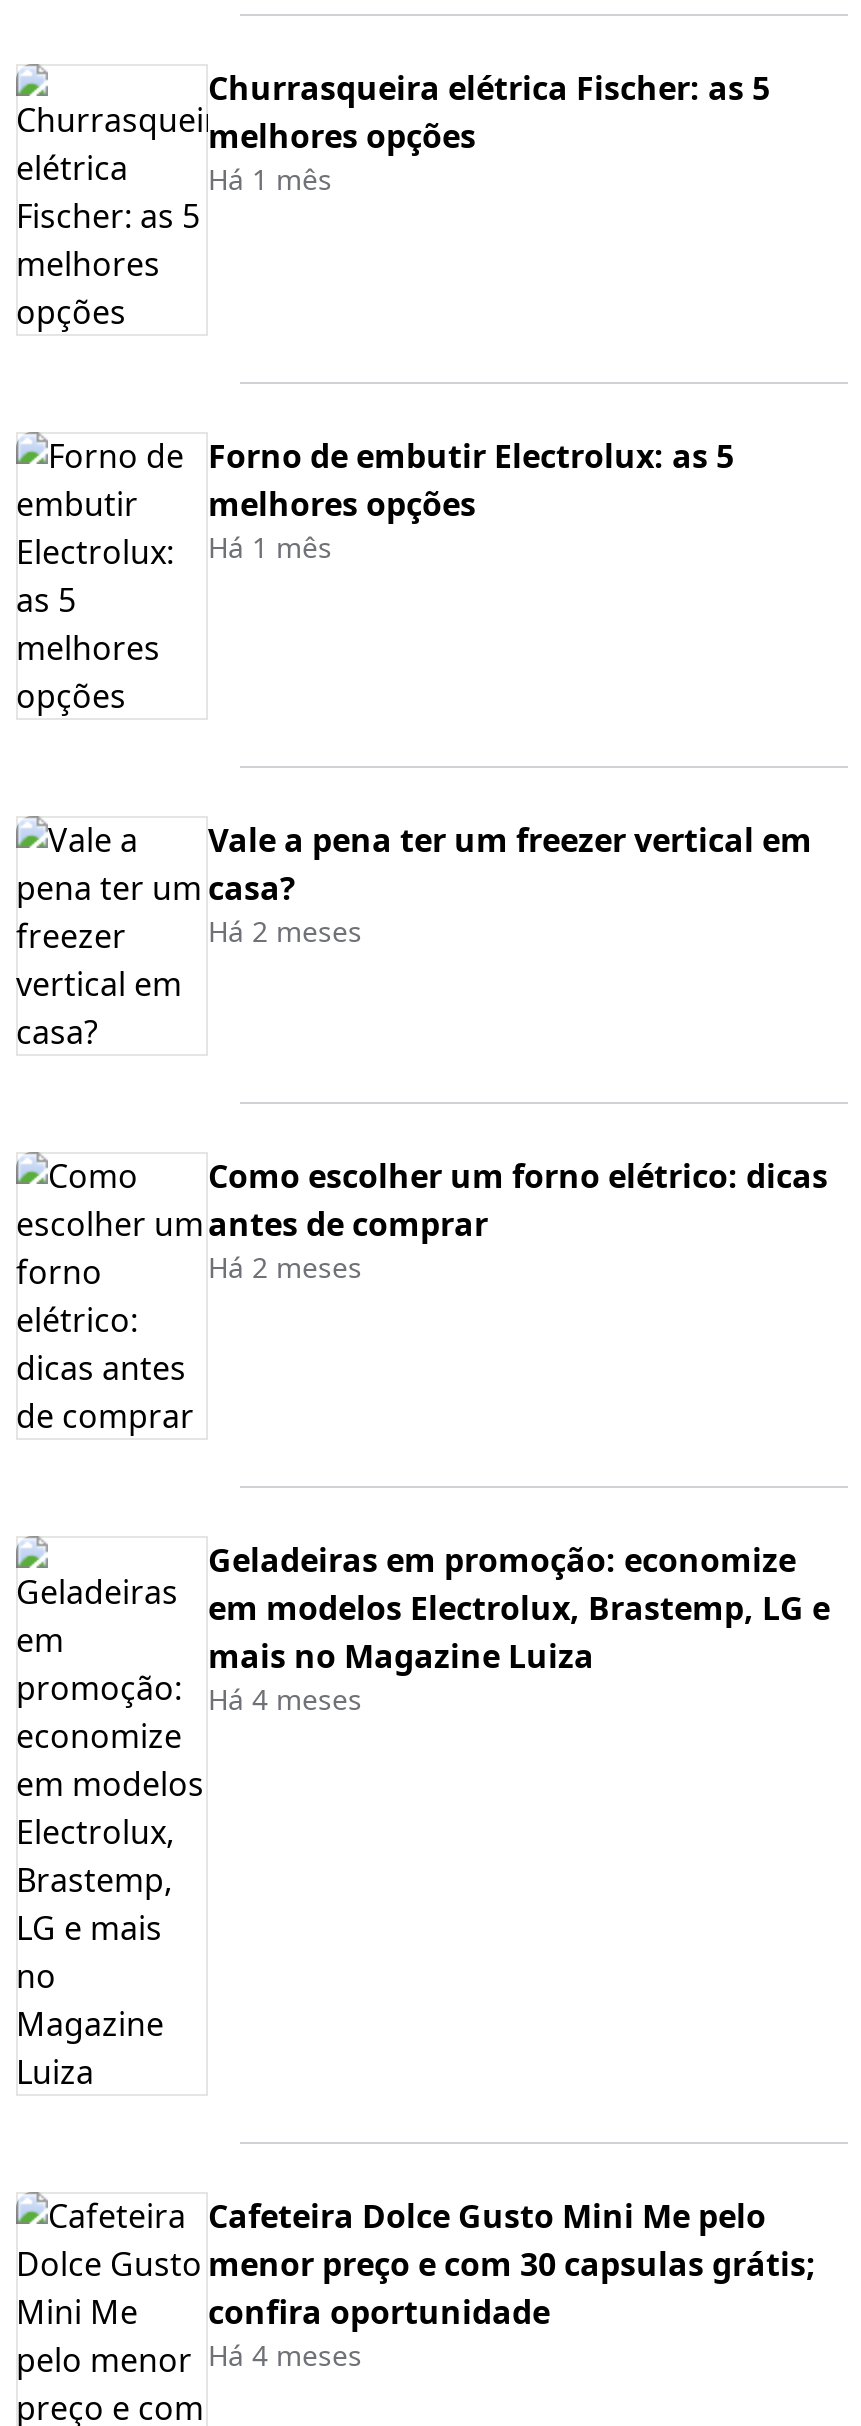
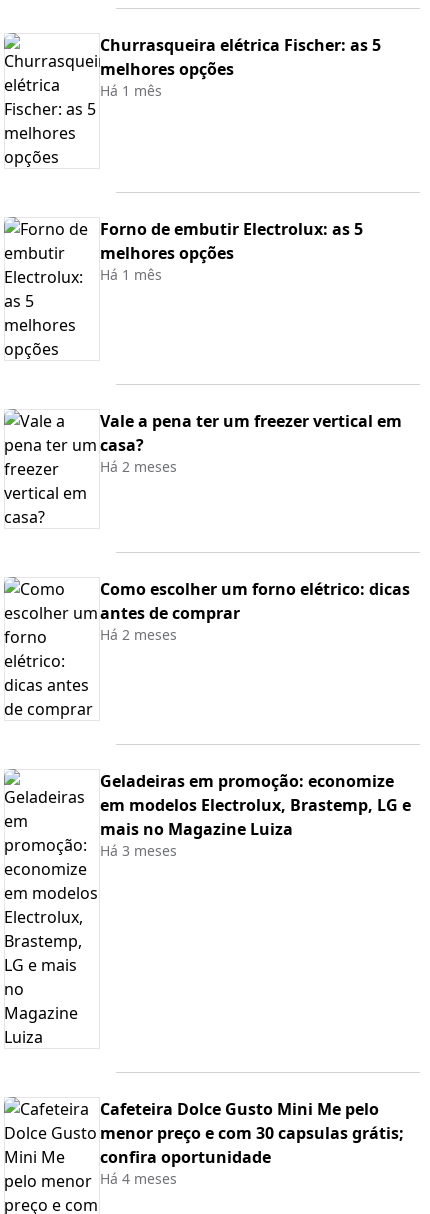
[208,1680,362,1718] Há 4 meses -> [100,841,177,860] Há 3 meses

